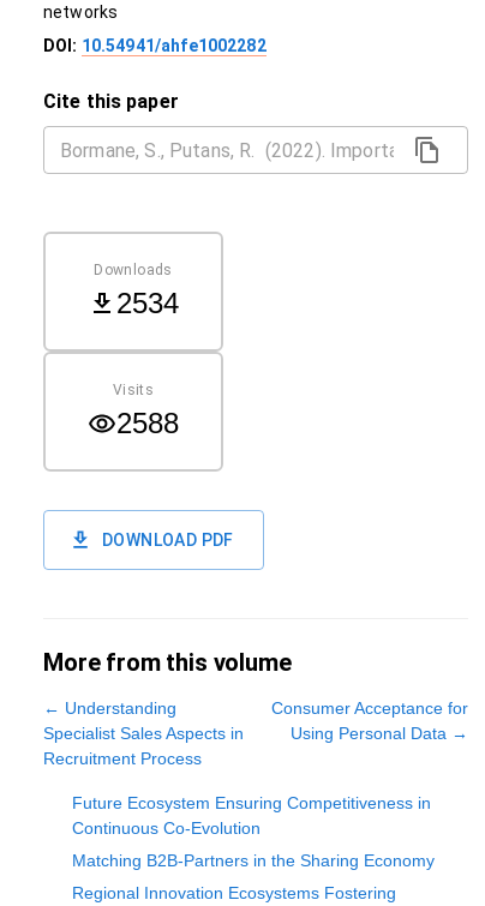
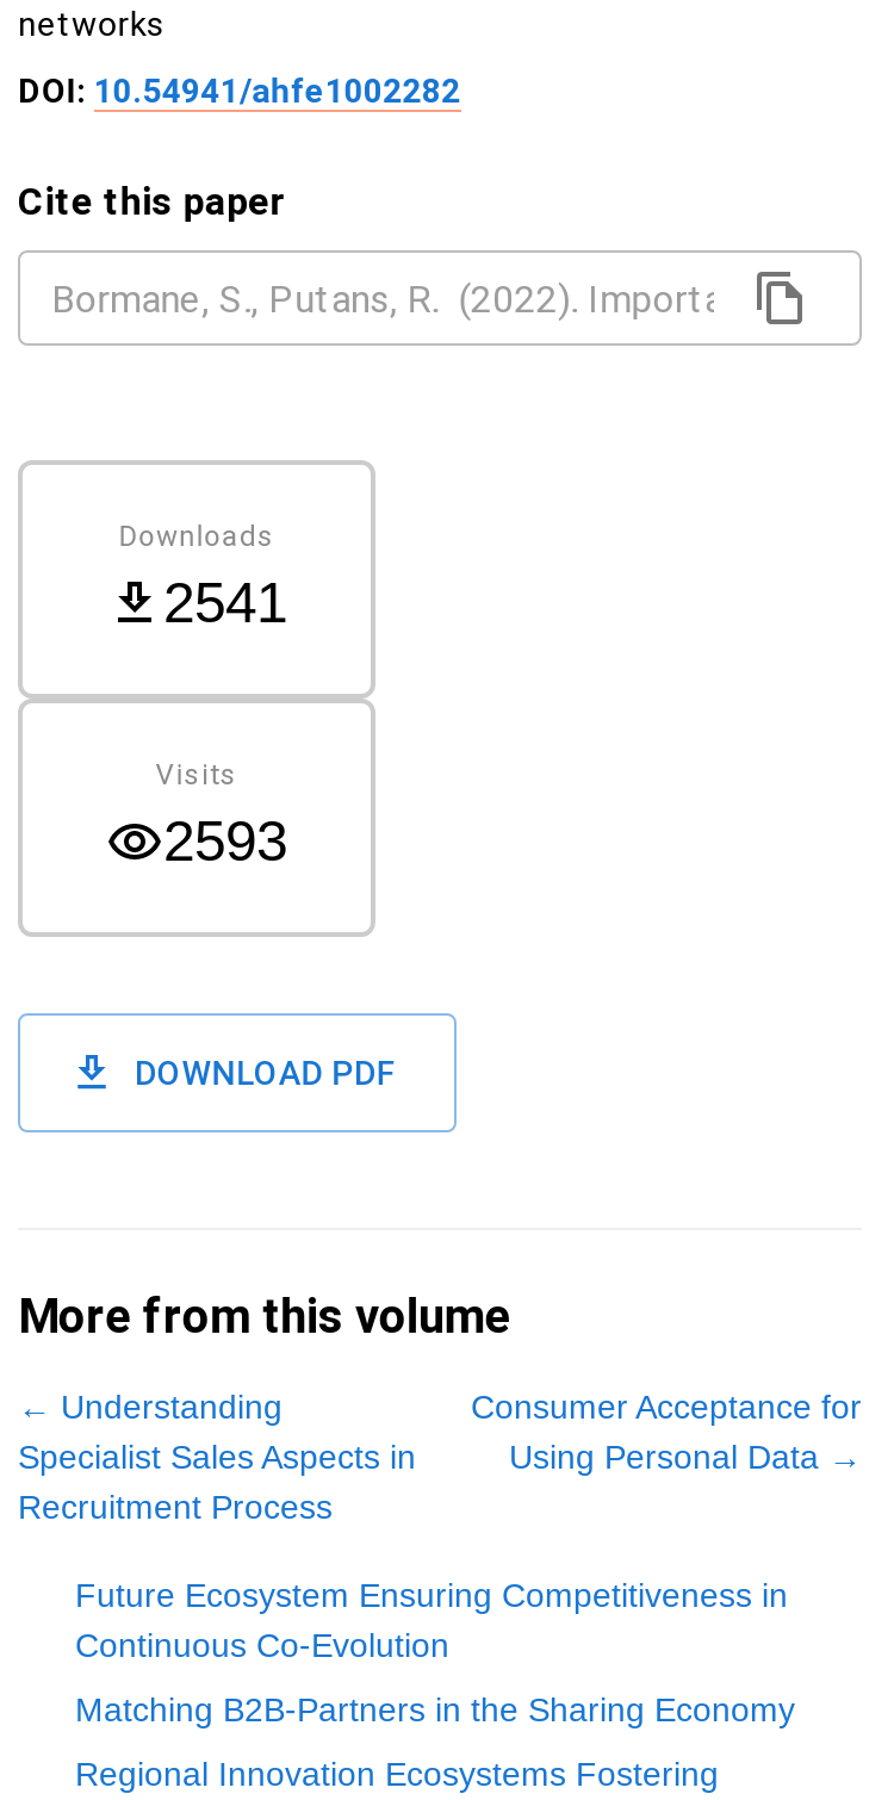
[116,286,179,319] 2534 -> [163,569,287,633] 2541
[116,406,179,439] 2588 -> [163,807,287,871] 2593

